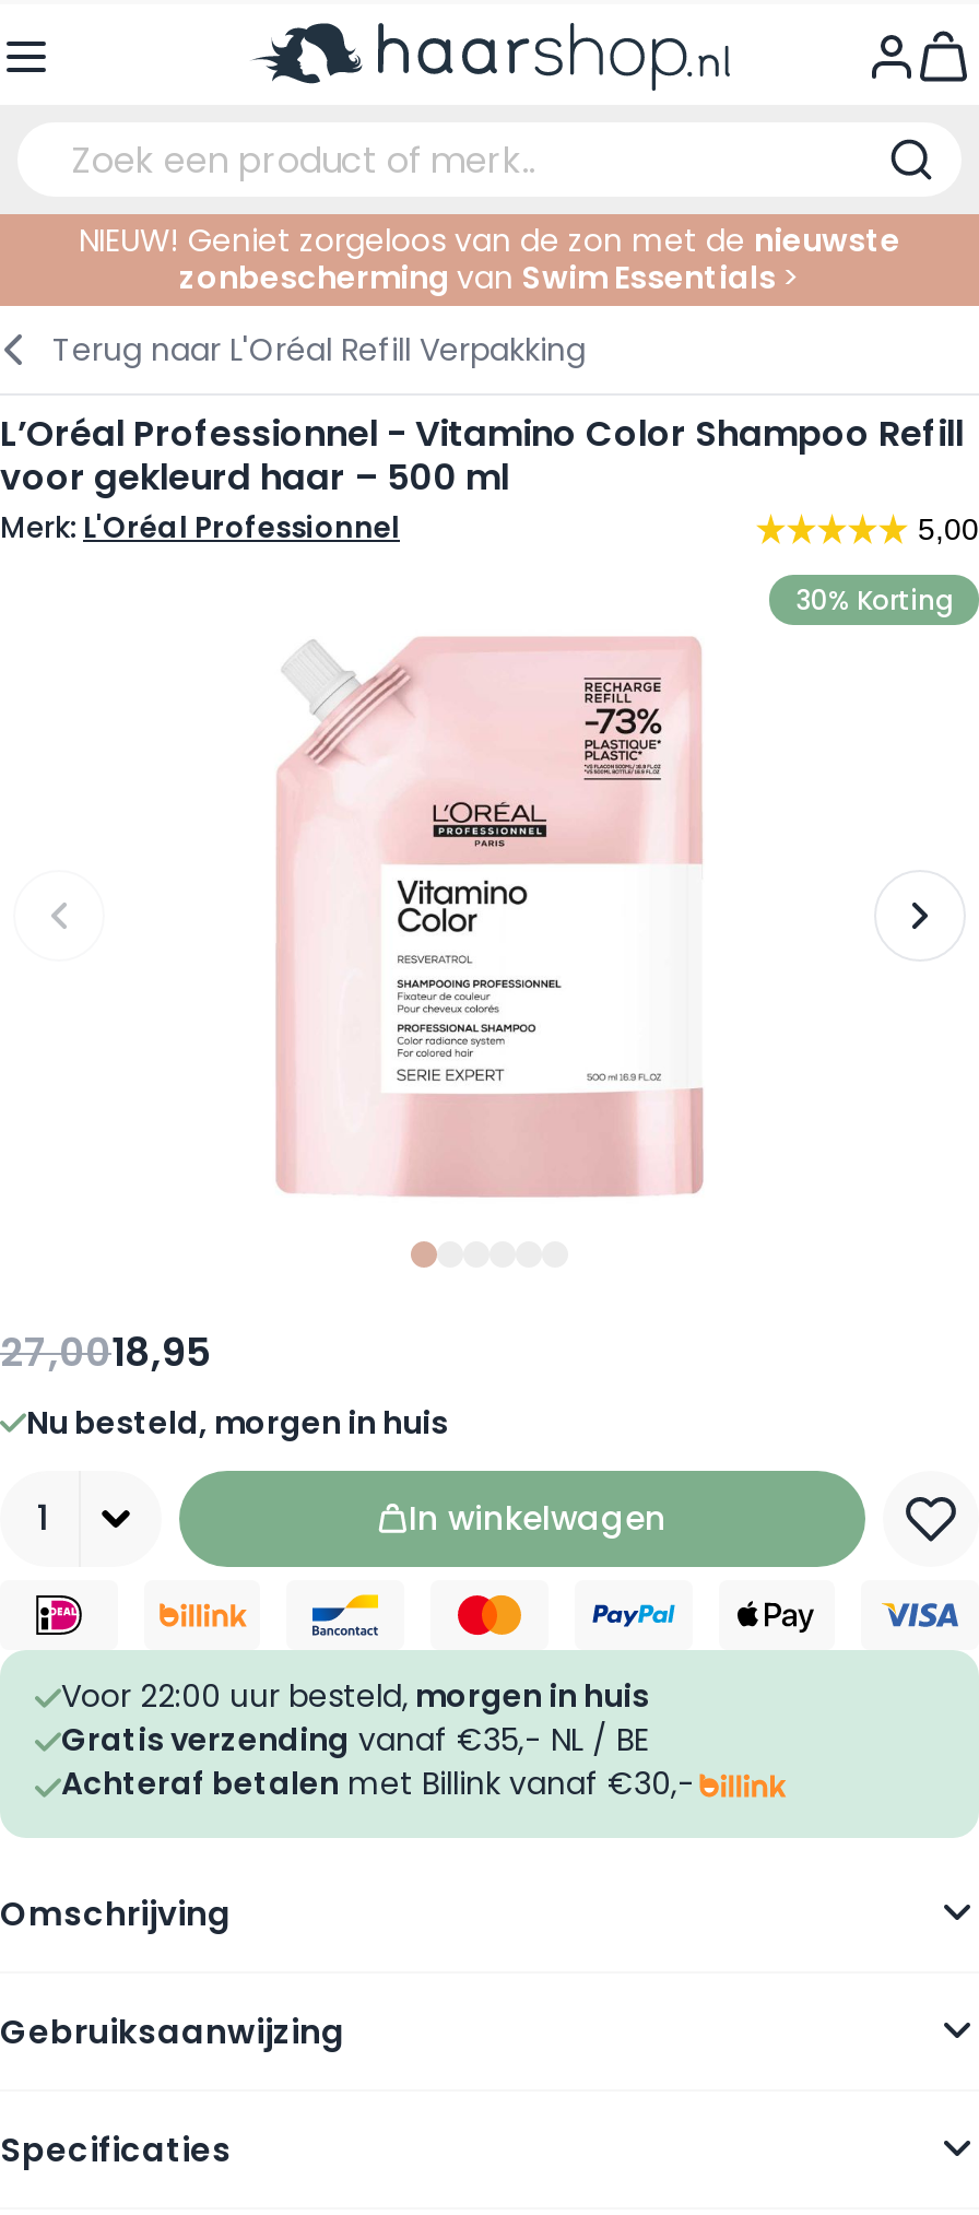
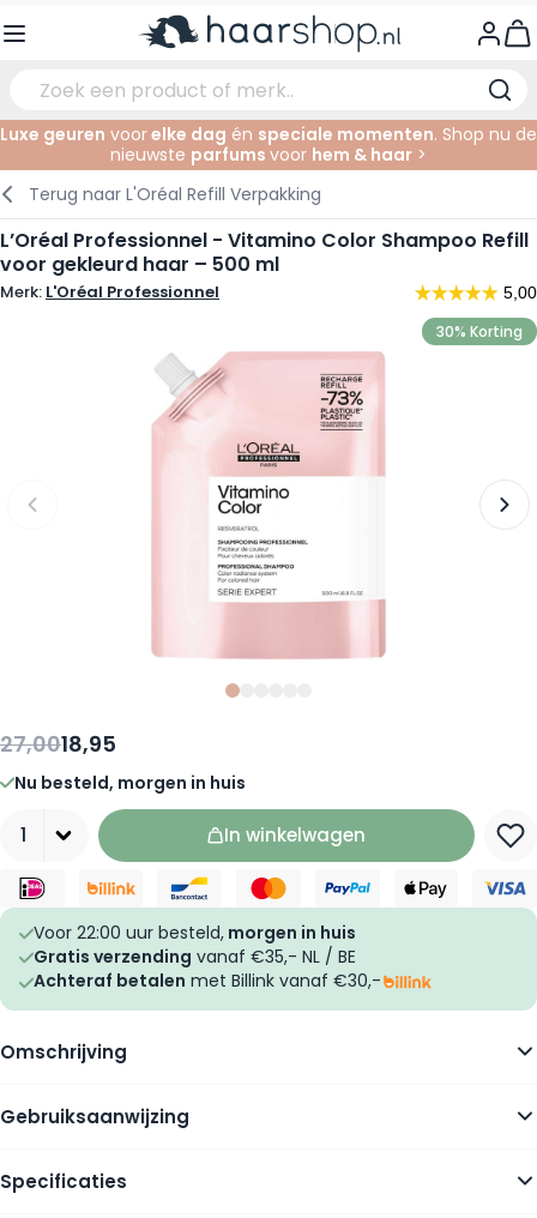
[79,219,900,299] NIEUW! Geniet zorgeloos van de zon met de nieuwste | zonbescherming van Swim Essentials > -> [0,122,537,167] Luxe geuren voorelke dag én speciale momenten. Shop nu de | nieuwste parfumsvoor hem & haar >

